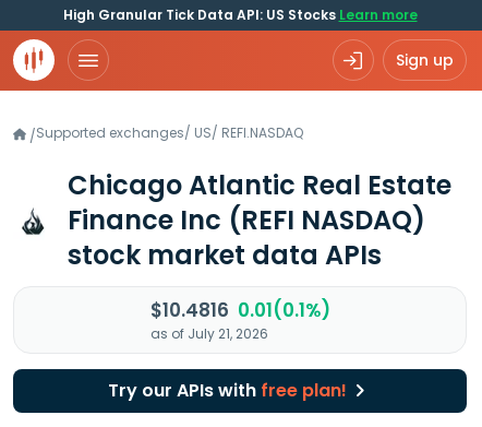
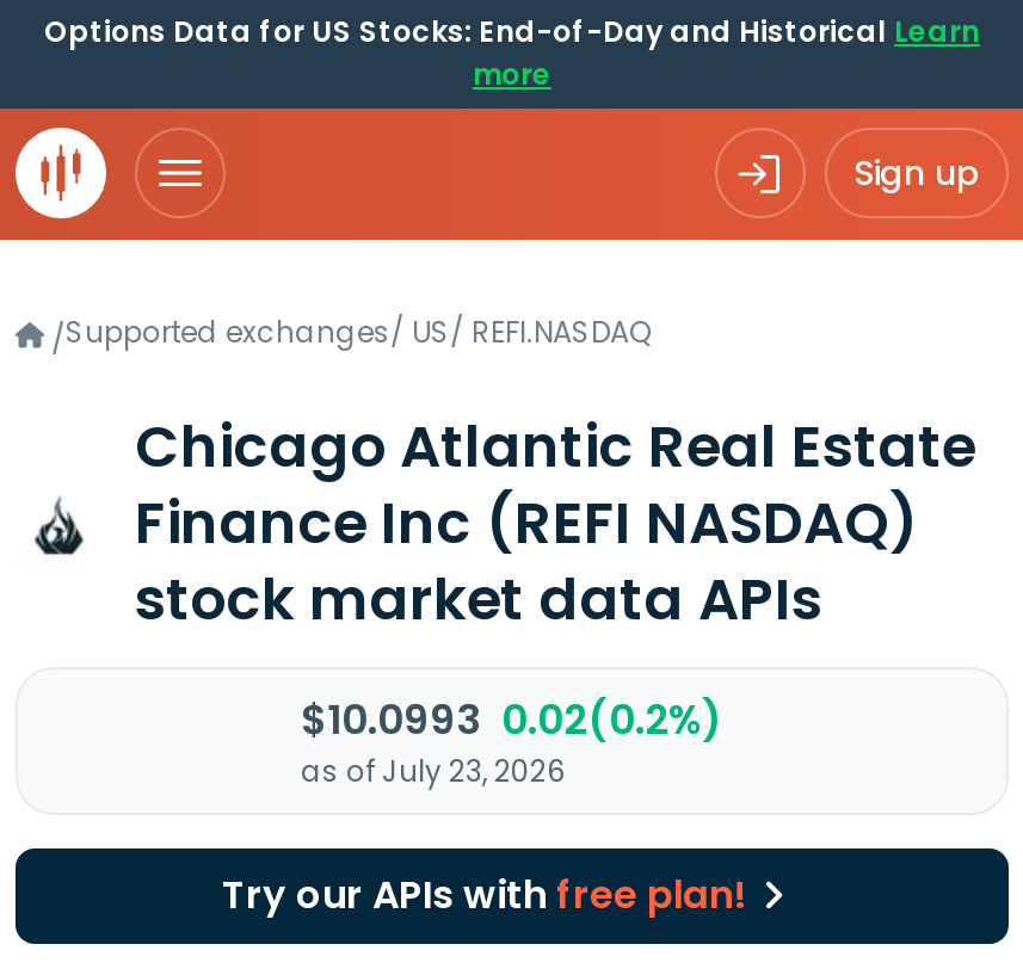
[63,5,417,24] High Granular Tick Data API: US Stocks Learn more -> [44,11,980,94] Options Data for US Stocks: End-of-Day and Historical Learn | more
[150,297,330,323] $10.4816 0.01(0.1%) -> [301,691,723,748] $10.0993 0.02(0.2%)
[150,324,268,343] as of July 21, 2026 -> [301,751,566,791] as of July 23, 2026

